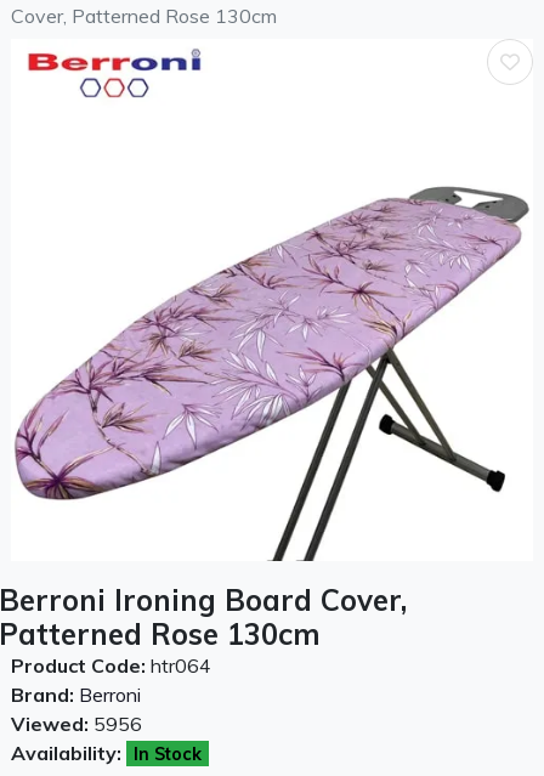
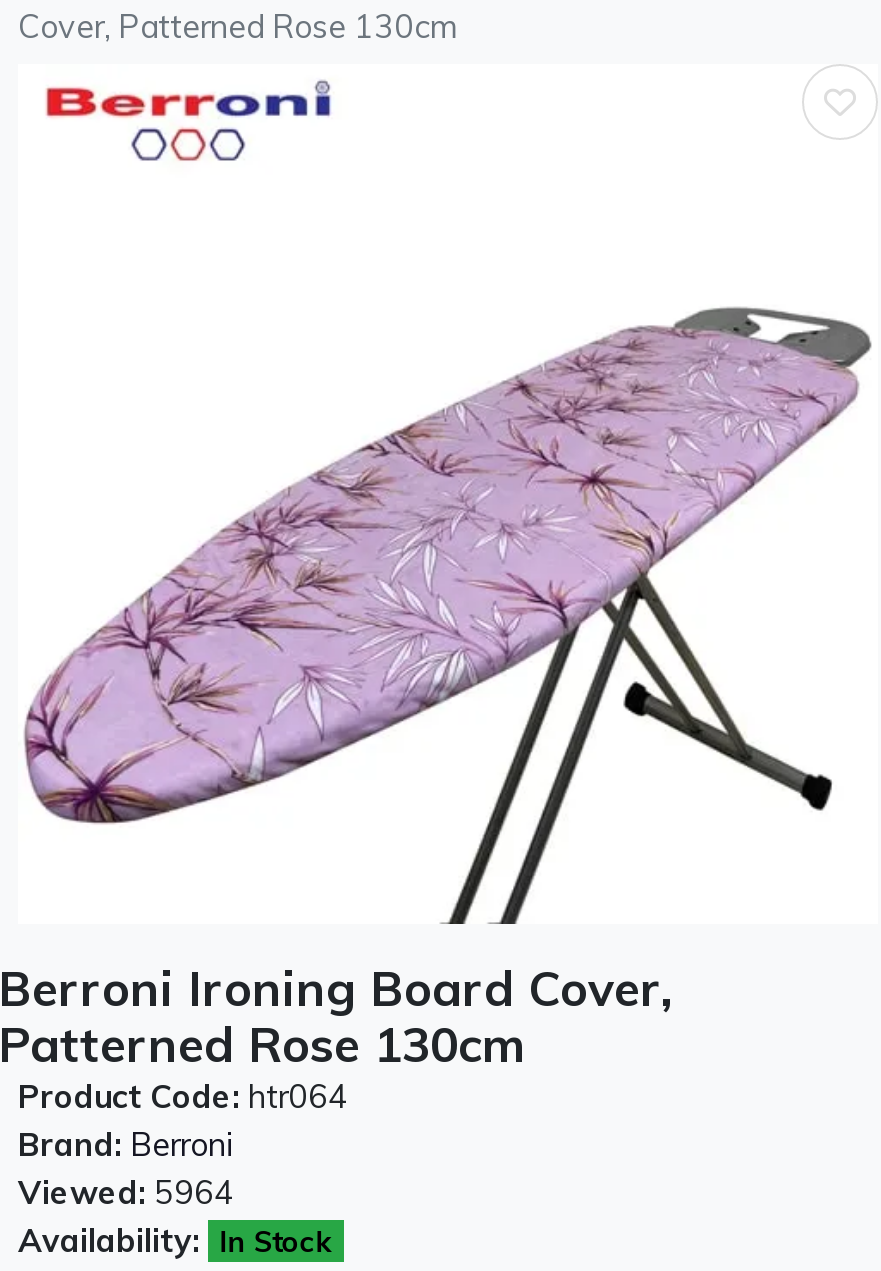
[11,711,142,736] Viewed: 5956 -> [18,1172,234,1212] Viewed: 5964

